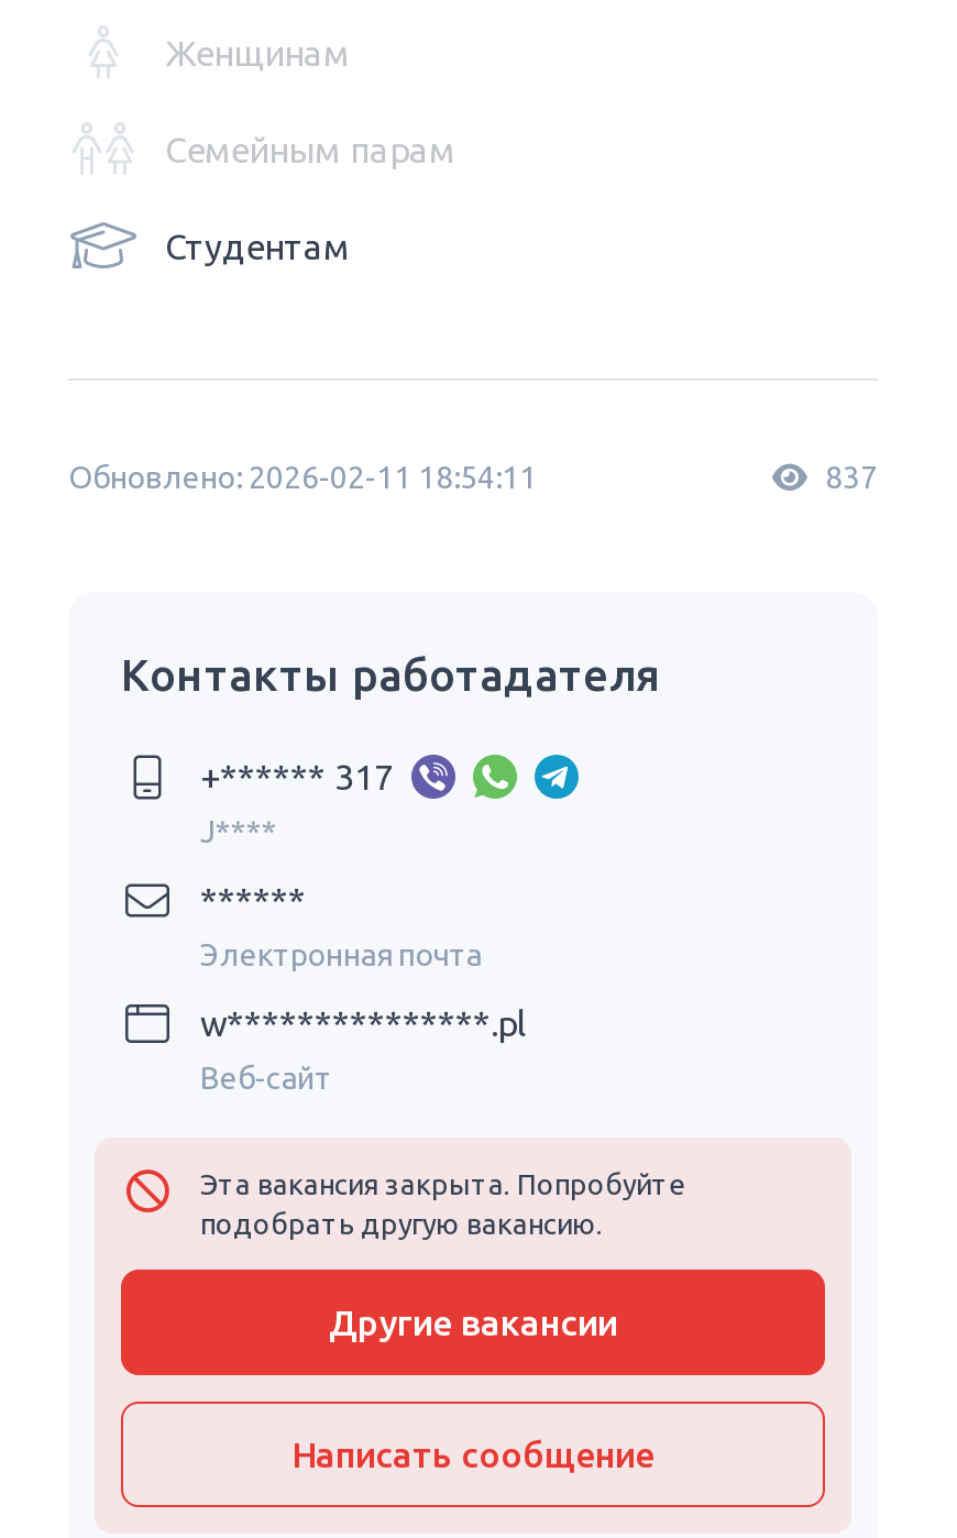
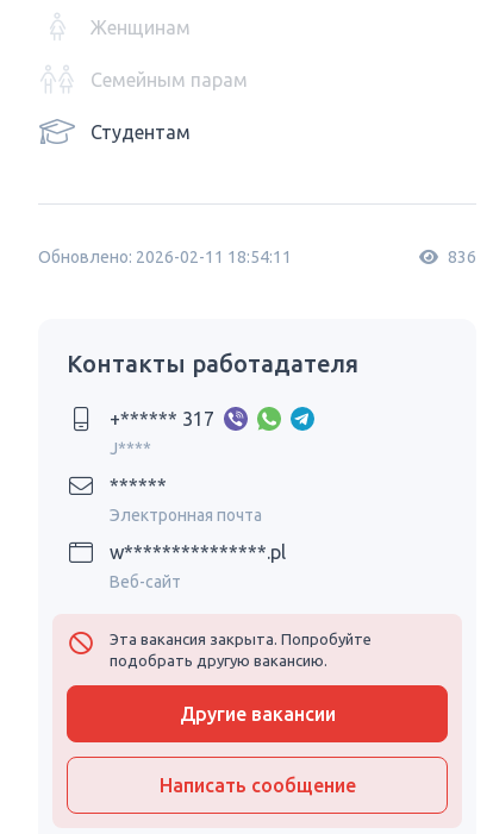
[825,460,878,495] 837 -> [448,247,476,266] 836

